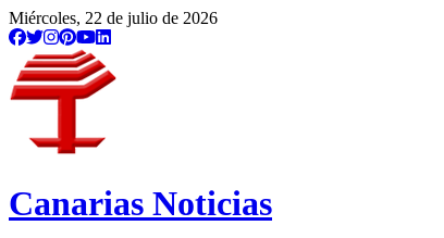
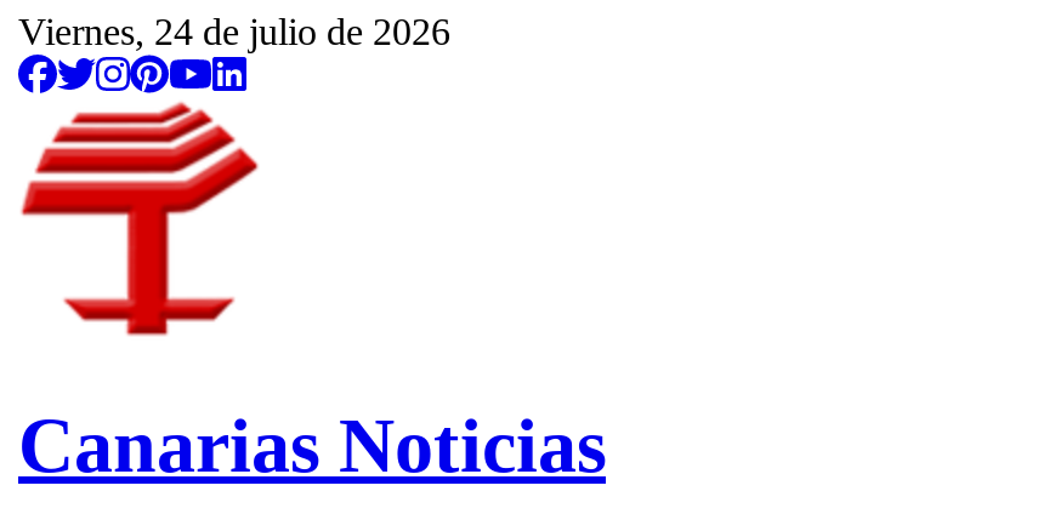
[9,9,218,27] Miércoles, 22 de julio de 2026 -> [18,11,450,52] Viernes, 24 de julio de 2026

